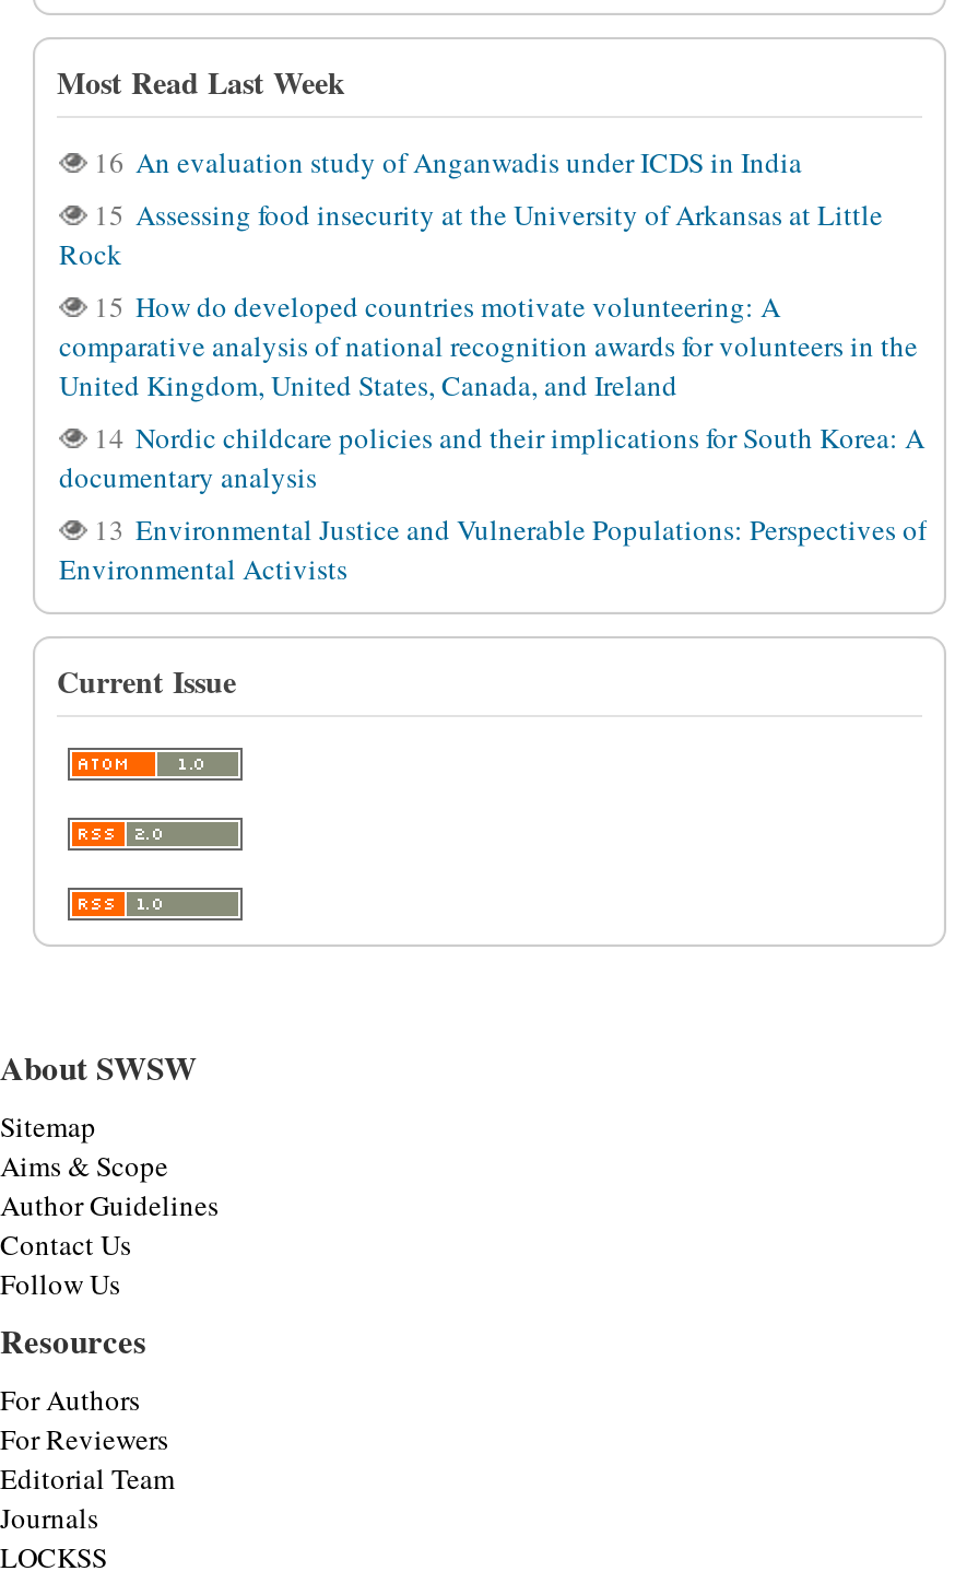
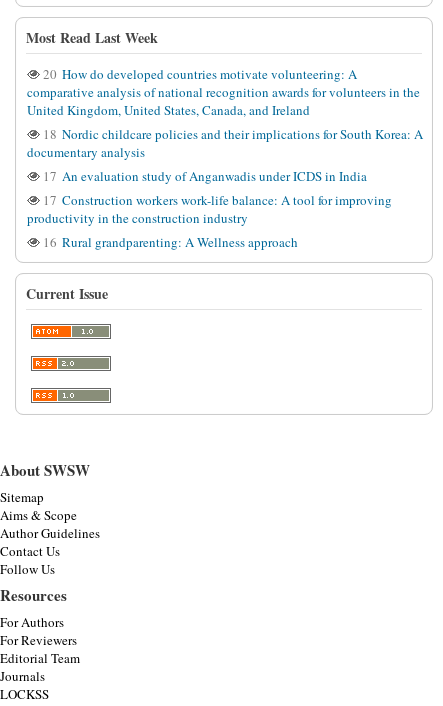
[59,142,883,326] 16 An evaluation study of Anganwadis under ICDS in India | 15 Assessing food insecurity at the University of Arkansas at Little | Rock | 15 How do developed countries motivate volunteering: A -> [43,65,357,83] 20 How do developed countries motivate volunteering: A
moved [59,326,918,404] -> [27,83,420,119]: comparative analysis of national recognition awards for volunteers in the | United Kingdom, United States, Canada, and Ireland
[94,417,924,457] 14 Nordic childcare policies and their implications for South Korea: A -> [43,125,423,143] 18 Nordic childcare policies and their implications for South Korea: A
moved [59,457,317,496] -> [27,143,145,161]: documentary analysis
[59,509,927,588] 13 Environmental Justice and Vulnerable Populations: Perspectives of | Environmental Activists -> [27,167,392,251] 17 An evaluation study of Anganwadis under ICDS in India | 17 Construction workers work-life balance: A tool for improving | productivity in the construction industry | 16 Rural grandparenting: A Wellness approach

